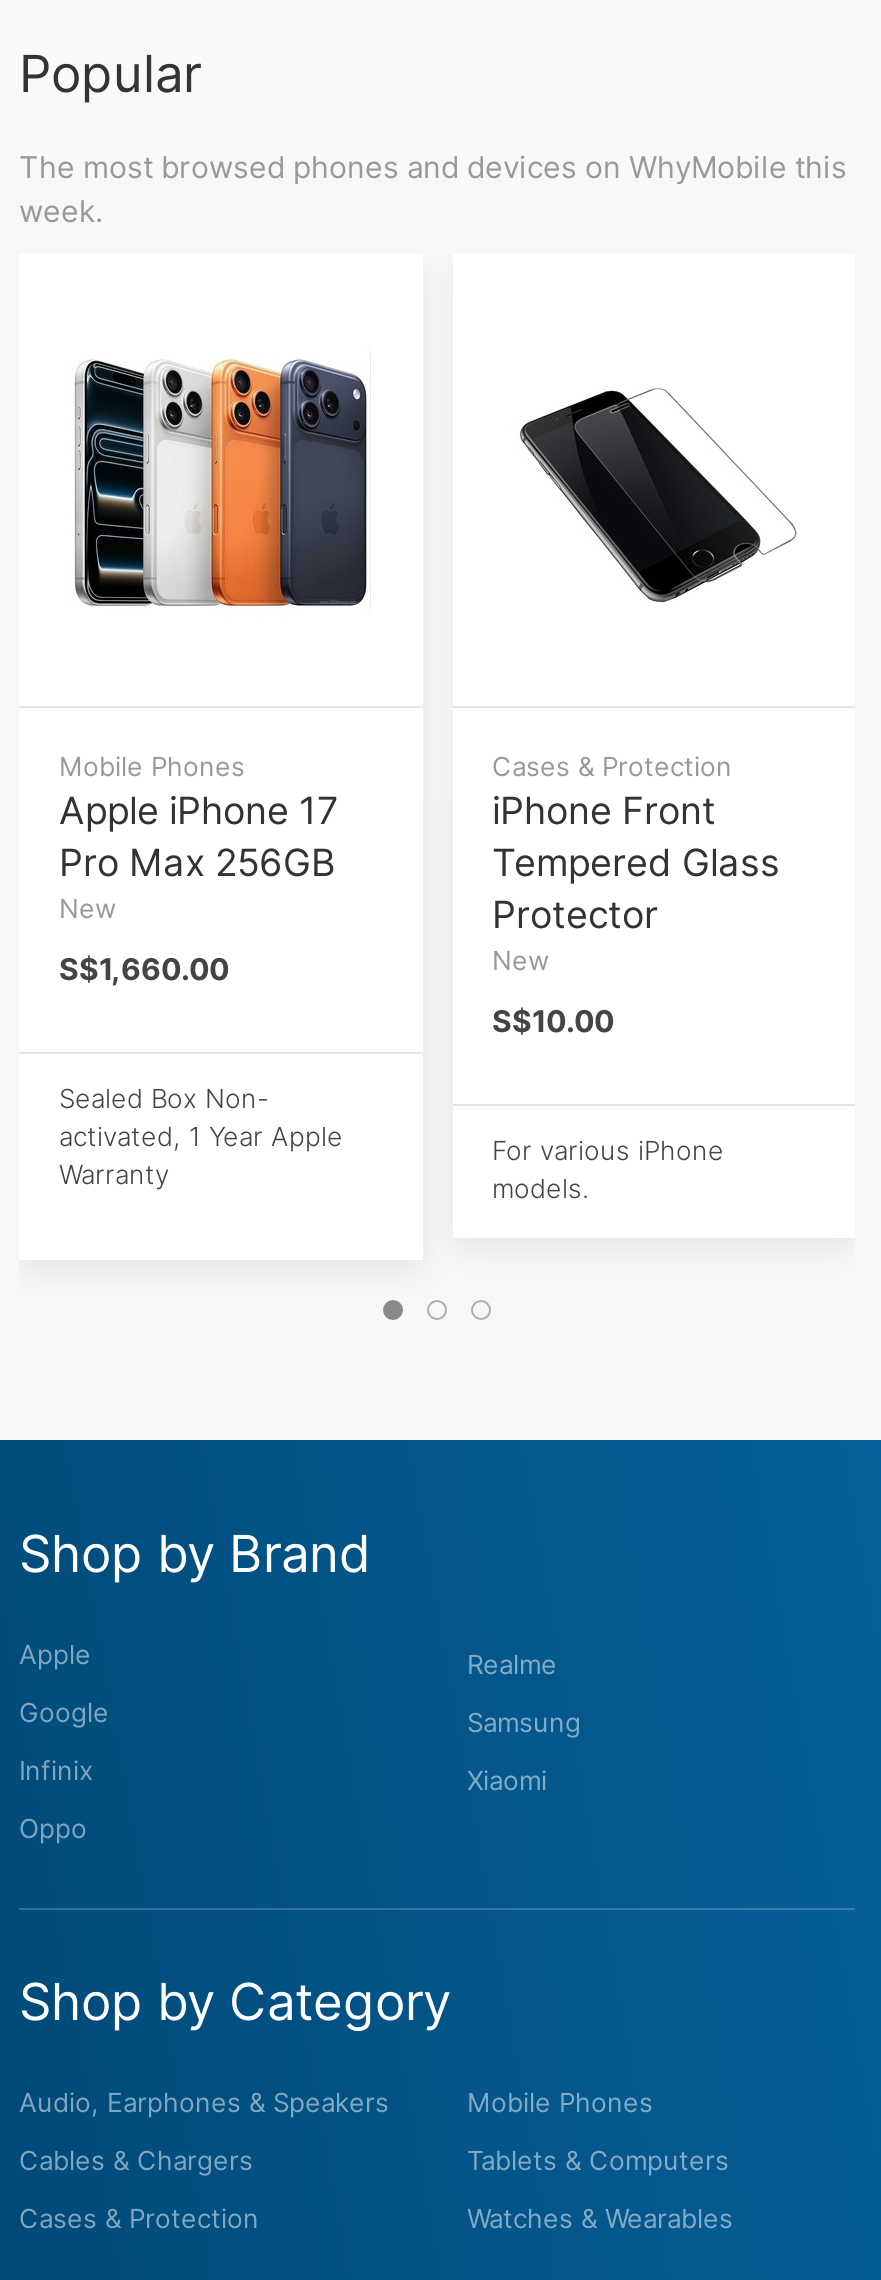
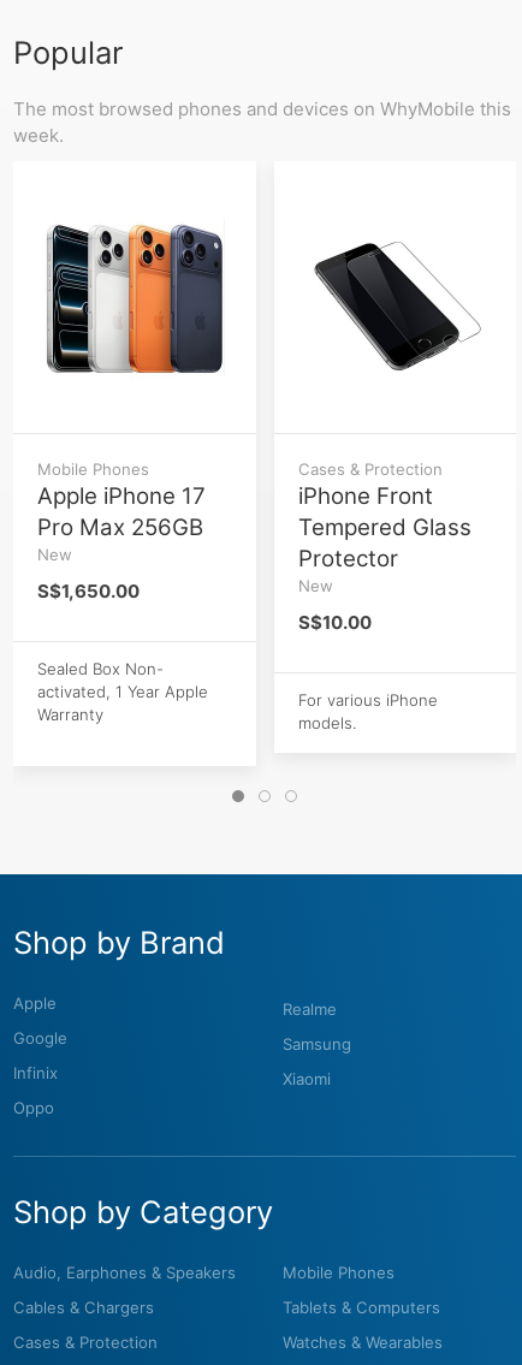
[59,950,229,988] S$1,660.00 -> [37,580,140,602] S$1,650.00

